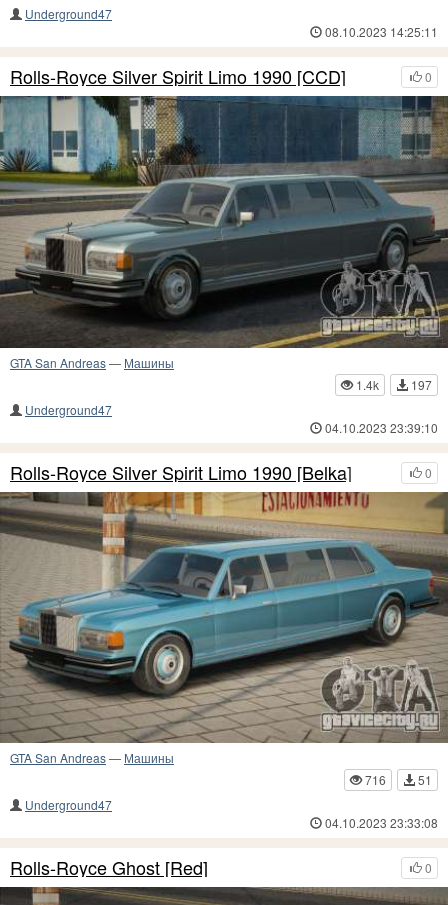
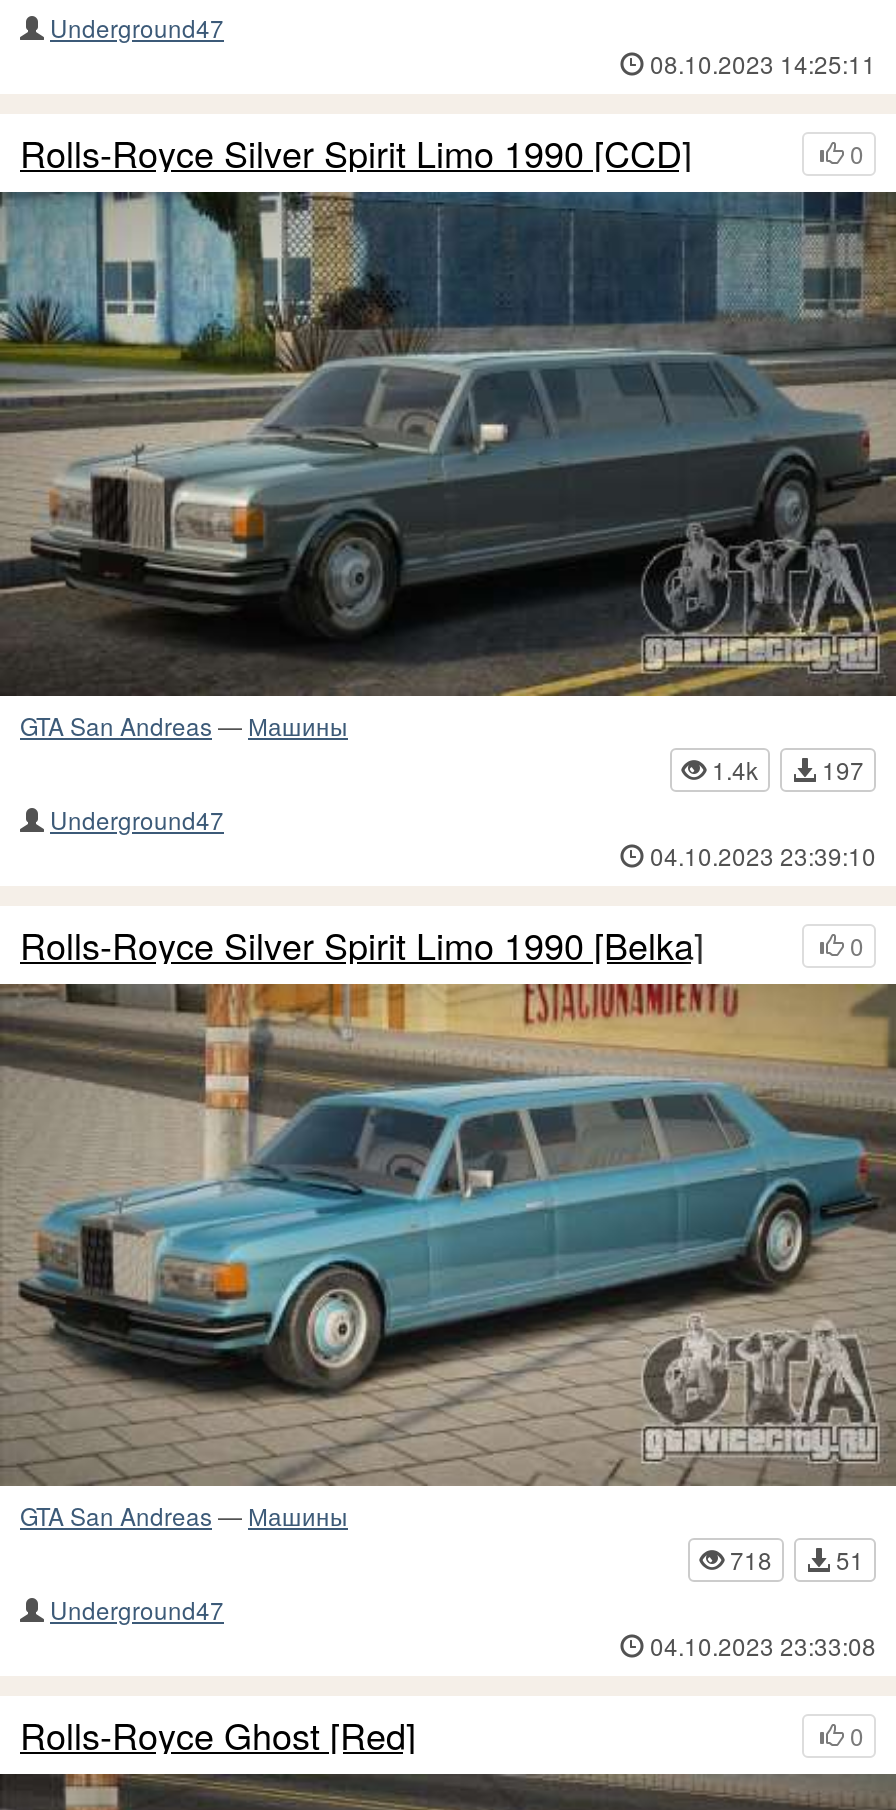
[365,771,432,788] 716 51 -> [730,1542,864,1576] 718 51

